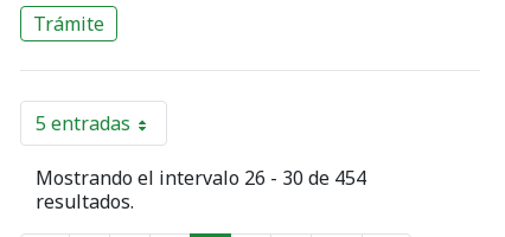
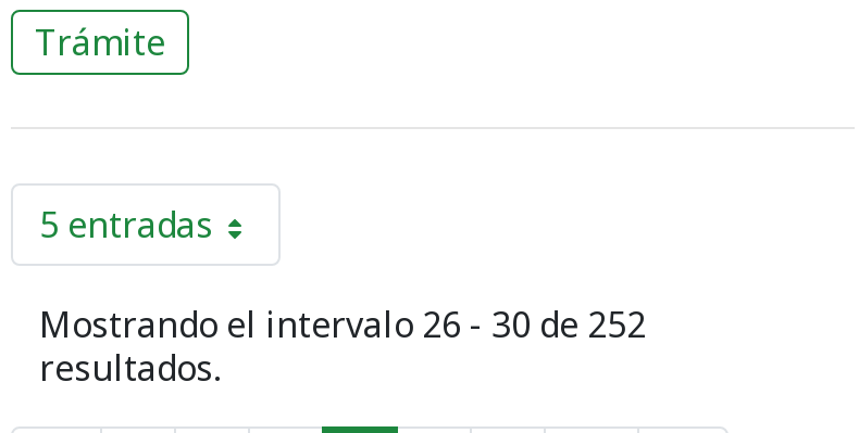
[36,165,366,191] Mostrando el intervalo 26 - 30 de 454 -> [39,301,646,348] Mostrando el intervalo 26 - 30 de 252

